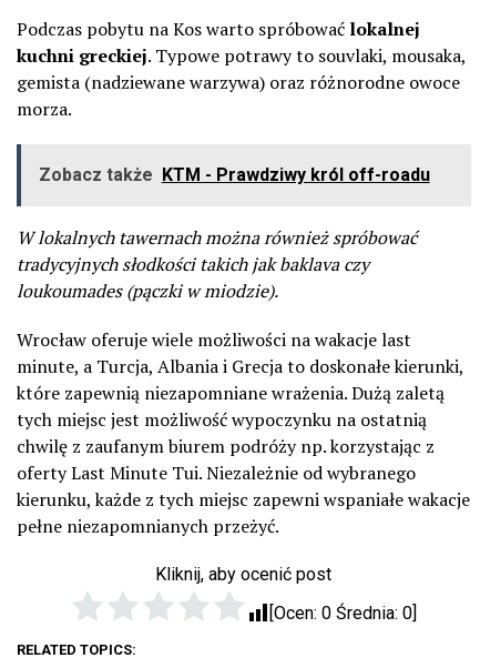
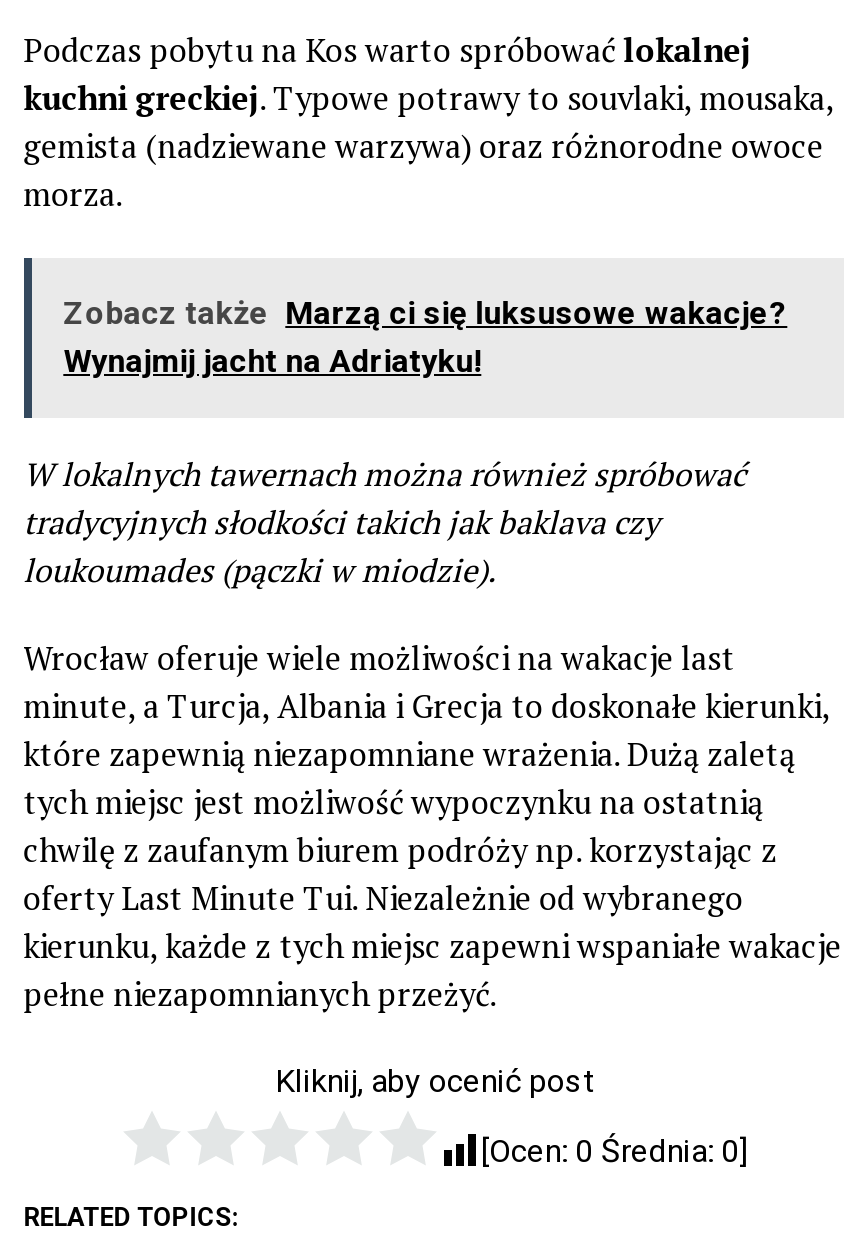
[38,164,430,185] Zobacz także KTM - Prawdziwy król off-roadu -> [63,293,787,379] Zobacz także Marzą ci się luksusowe wakacje? | Wynajmij jacht na Adriatyku!

